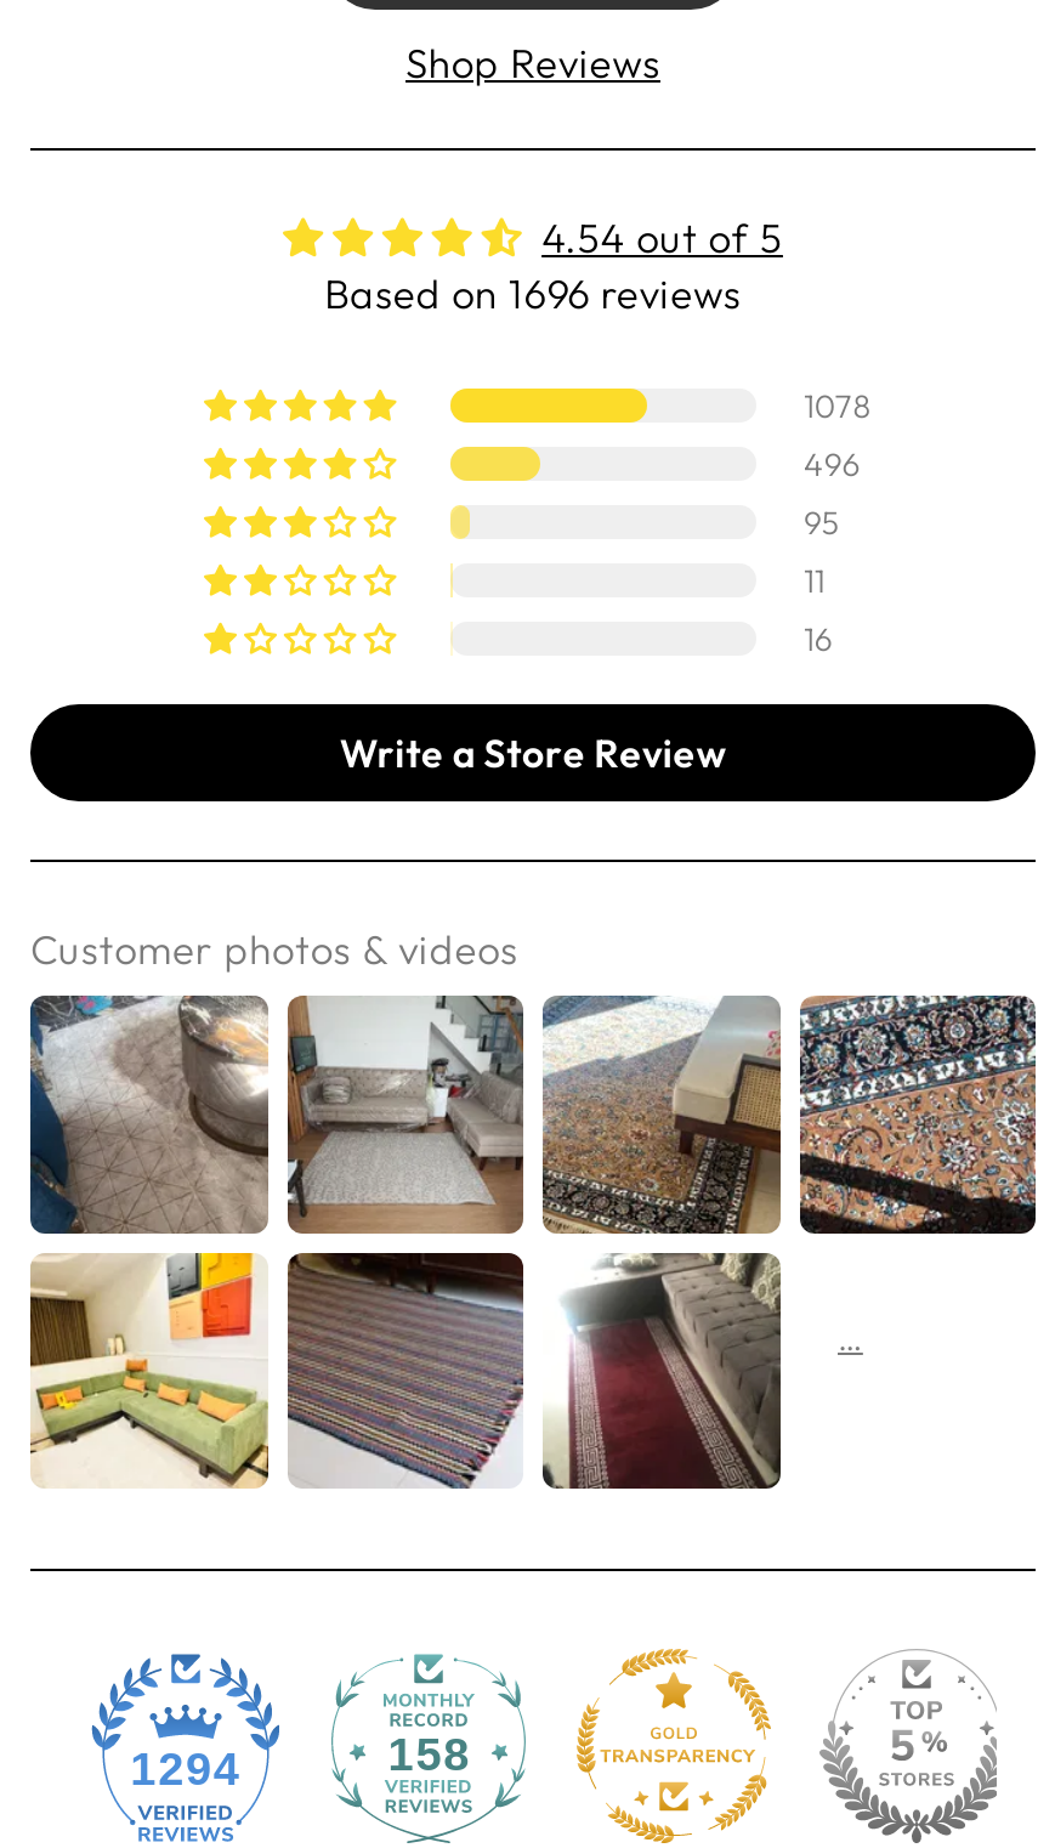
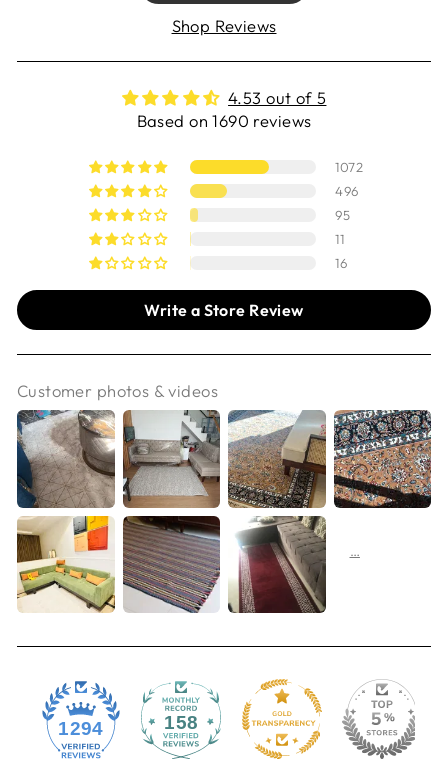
[542,212,783,263] 4.54 out of 5 -> [228,87,326,108] 4.53 out of 5
[324,267,741,318] Based on 1696 reviews -> [137,110,311,131] Based on 1690 reviews
[804,386,871,425] 1078 -> [335,159,363,175] 1072

